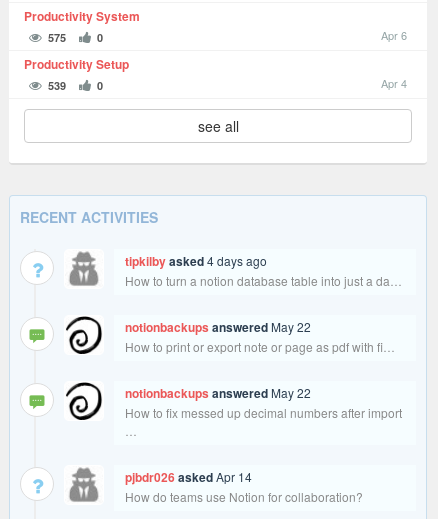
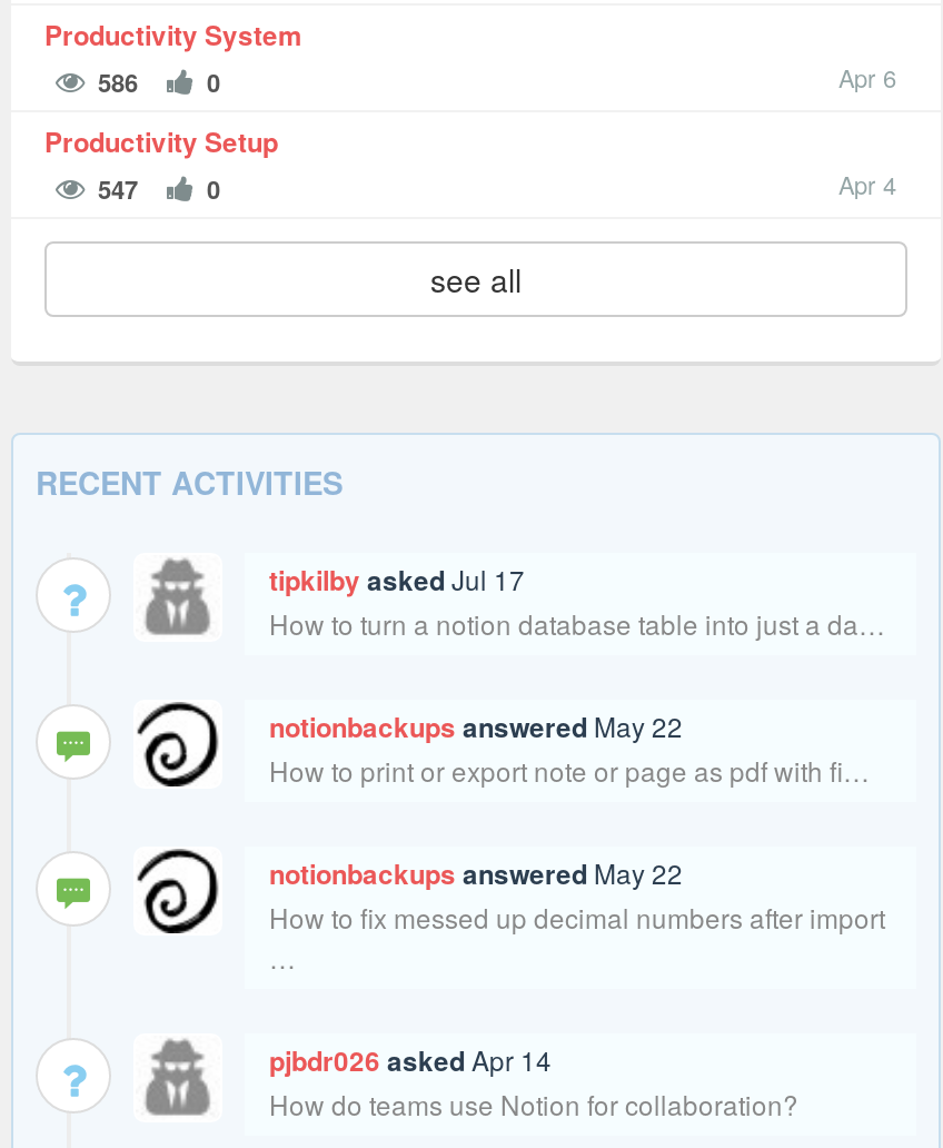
[48,30,66,45] 575 -> [98,65,138,99] 586
[48,78,66,93] 539 -> [98,172,138,206] 547
[125,252,267,270] tipkilby asked 4 days ago -> [269,559,525,599] tipkilby asked Jul 17

